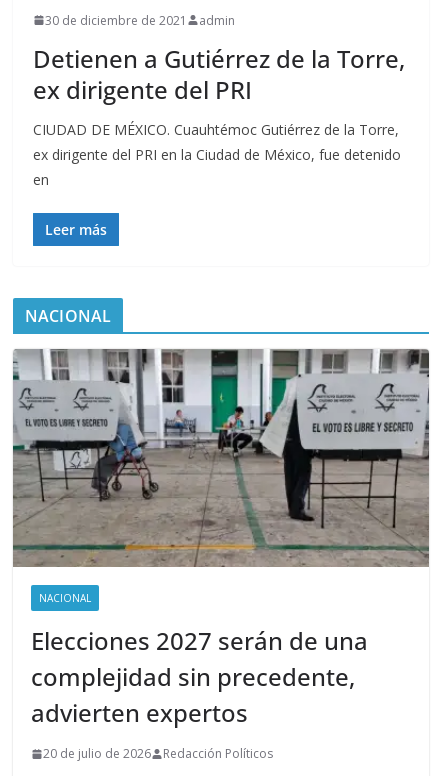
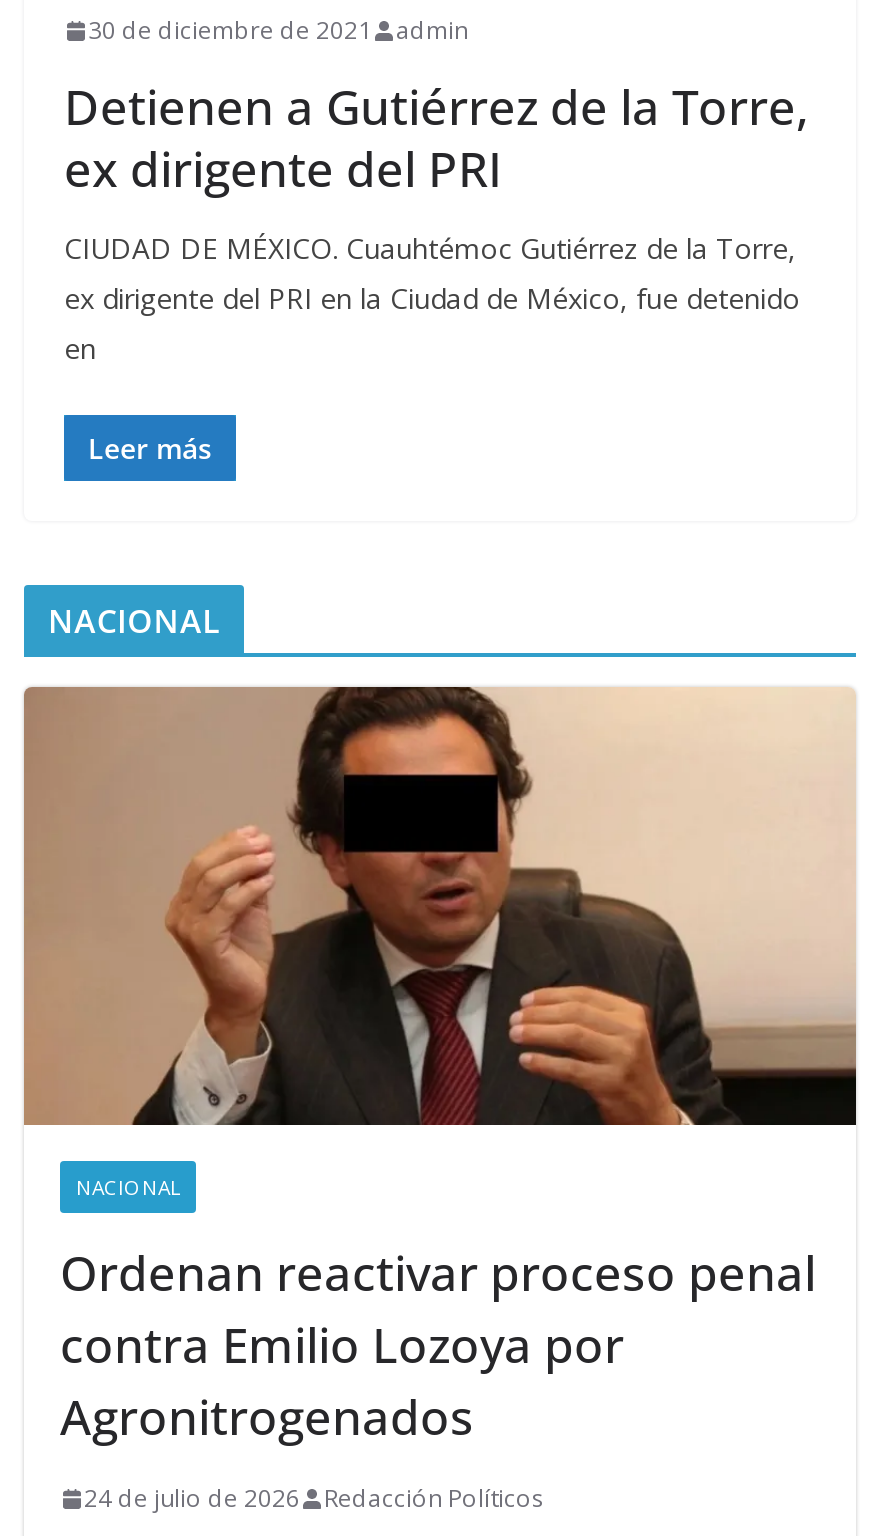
[12,348,430,568] [image] -> [22,685,856,1125] [image]
[31,624,368,729] Elecciones 2027 serán de una | complejidad sin precedente, | advierten expertos -> [60,1239,816,1449] Ordenan reactivar proceso penal | contra Emilio Lozoya por | Agronitrogenados
[43,745,273,762] 20 de julio de 2026 Redacción Políticos -> [84,1481,544,1515] 24 de julio de 2026 Redacción Políticos

